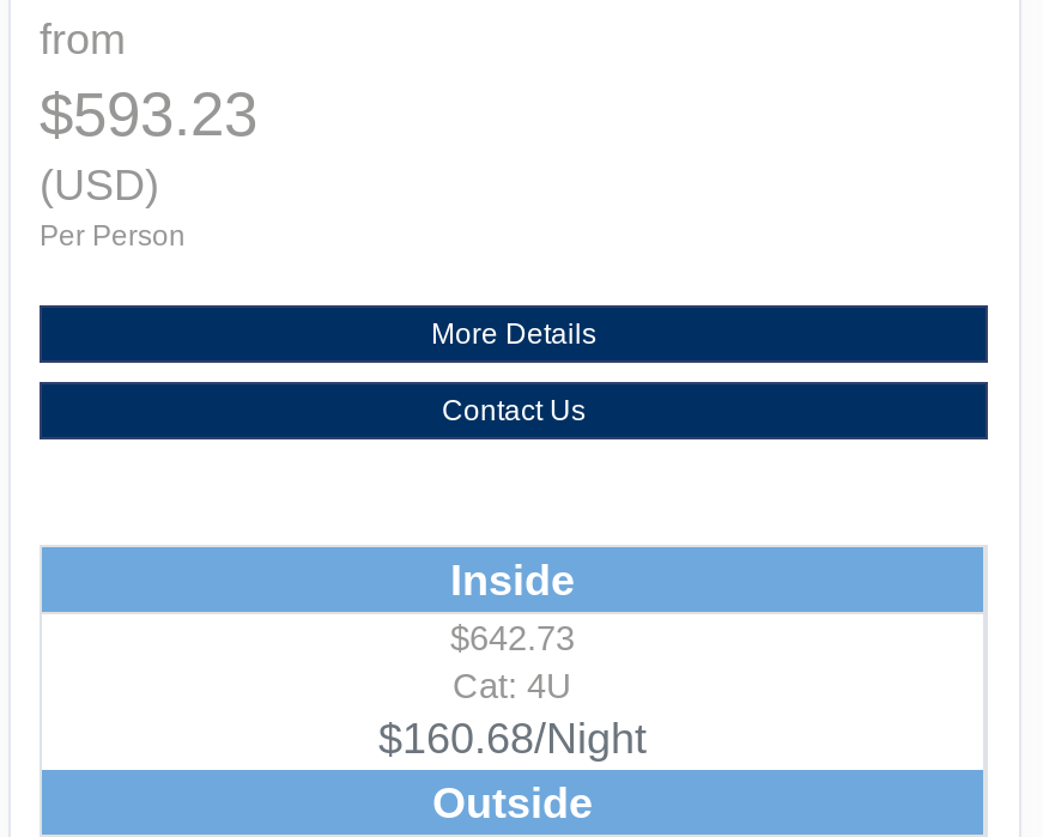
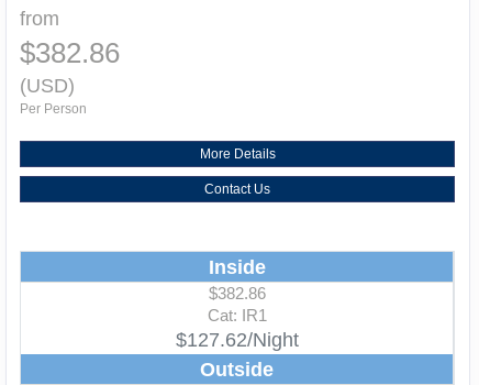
[40,80,257,147] $593.23 -> [20,37,120,68] $382.86
[378,619,647,763] $642.73 | Cat: 4U | $160.68/Night -> [175,285,298,351] $382.86 | Cat: IR1 | $127.62/Night

